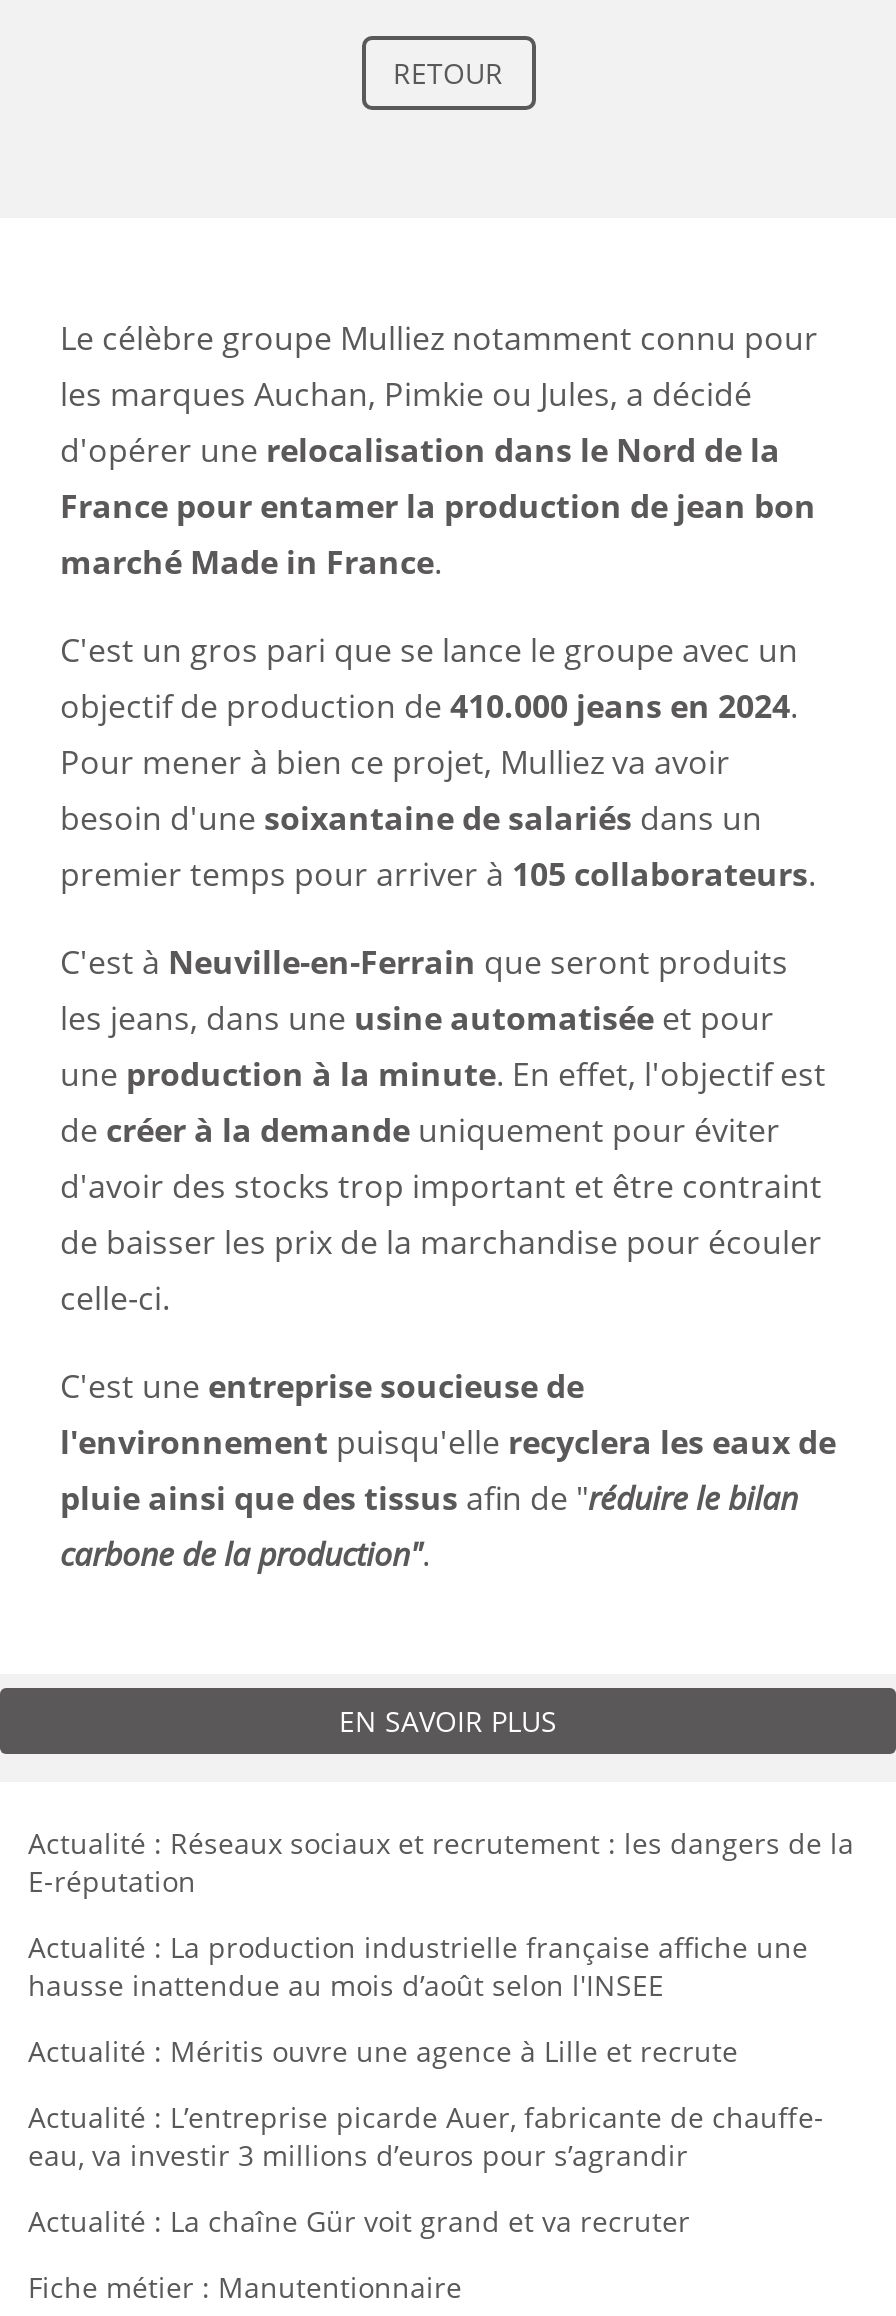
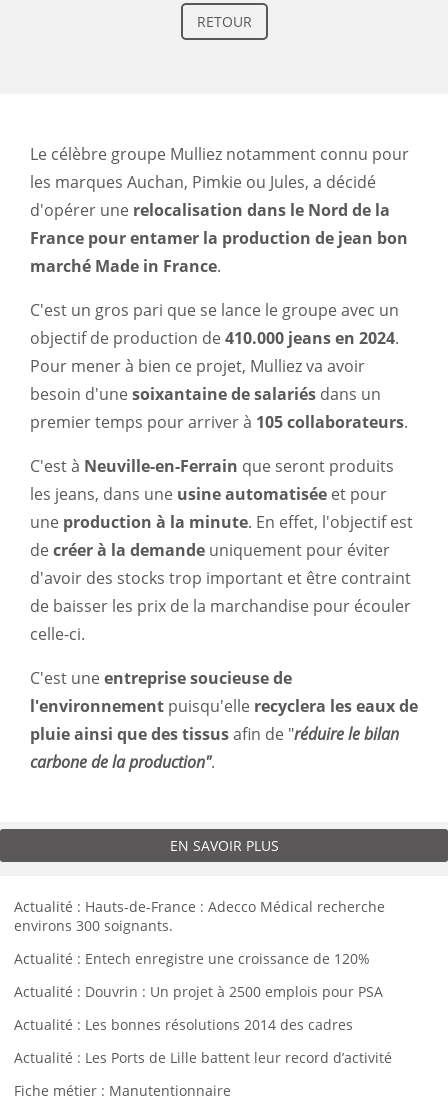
[28,1824,854,1900] Actualité : Réseaux sociaux et recrutement : les dangers de la | E-réputation -> [14,897,385,935] Actualité : Hauts-de-France : Adecco Médical recherche | environs 300 soignants.
[28,1928,808,2004] Actualité : La production industrielle française affiche une | hausse inattendue au mois d’août selon l'INSEE -> [14,949,370,968] Actualité : Entech enregistre une croissance de 120%
[28,2032,738,2070] Actualité : Méritis ouvre une agence à Lille et recrute -> [14,982,383,1001] Actualité : Douvrin : Un projet à 2500 emplois pour PSA
[28,2098,824,2174] Actualité : L’entreprise picarde Auer, fabricante de chauffe- | eau, va investir 3 millions d’euros pour s’agrandir -> [14,1015,353,1034] Actualité : Les bonnes résolutions 2014 des cadres
[28,2202,690,2240] Actualité : La chaîne Gür voit grand et va recruter -> [14,1048,392,1067] Actualité : Les Ports de Lille battent leur record d’activité

